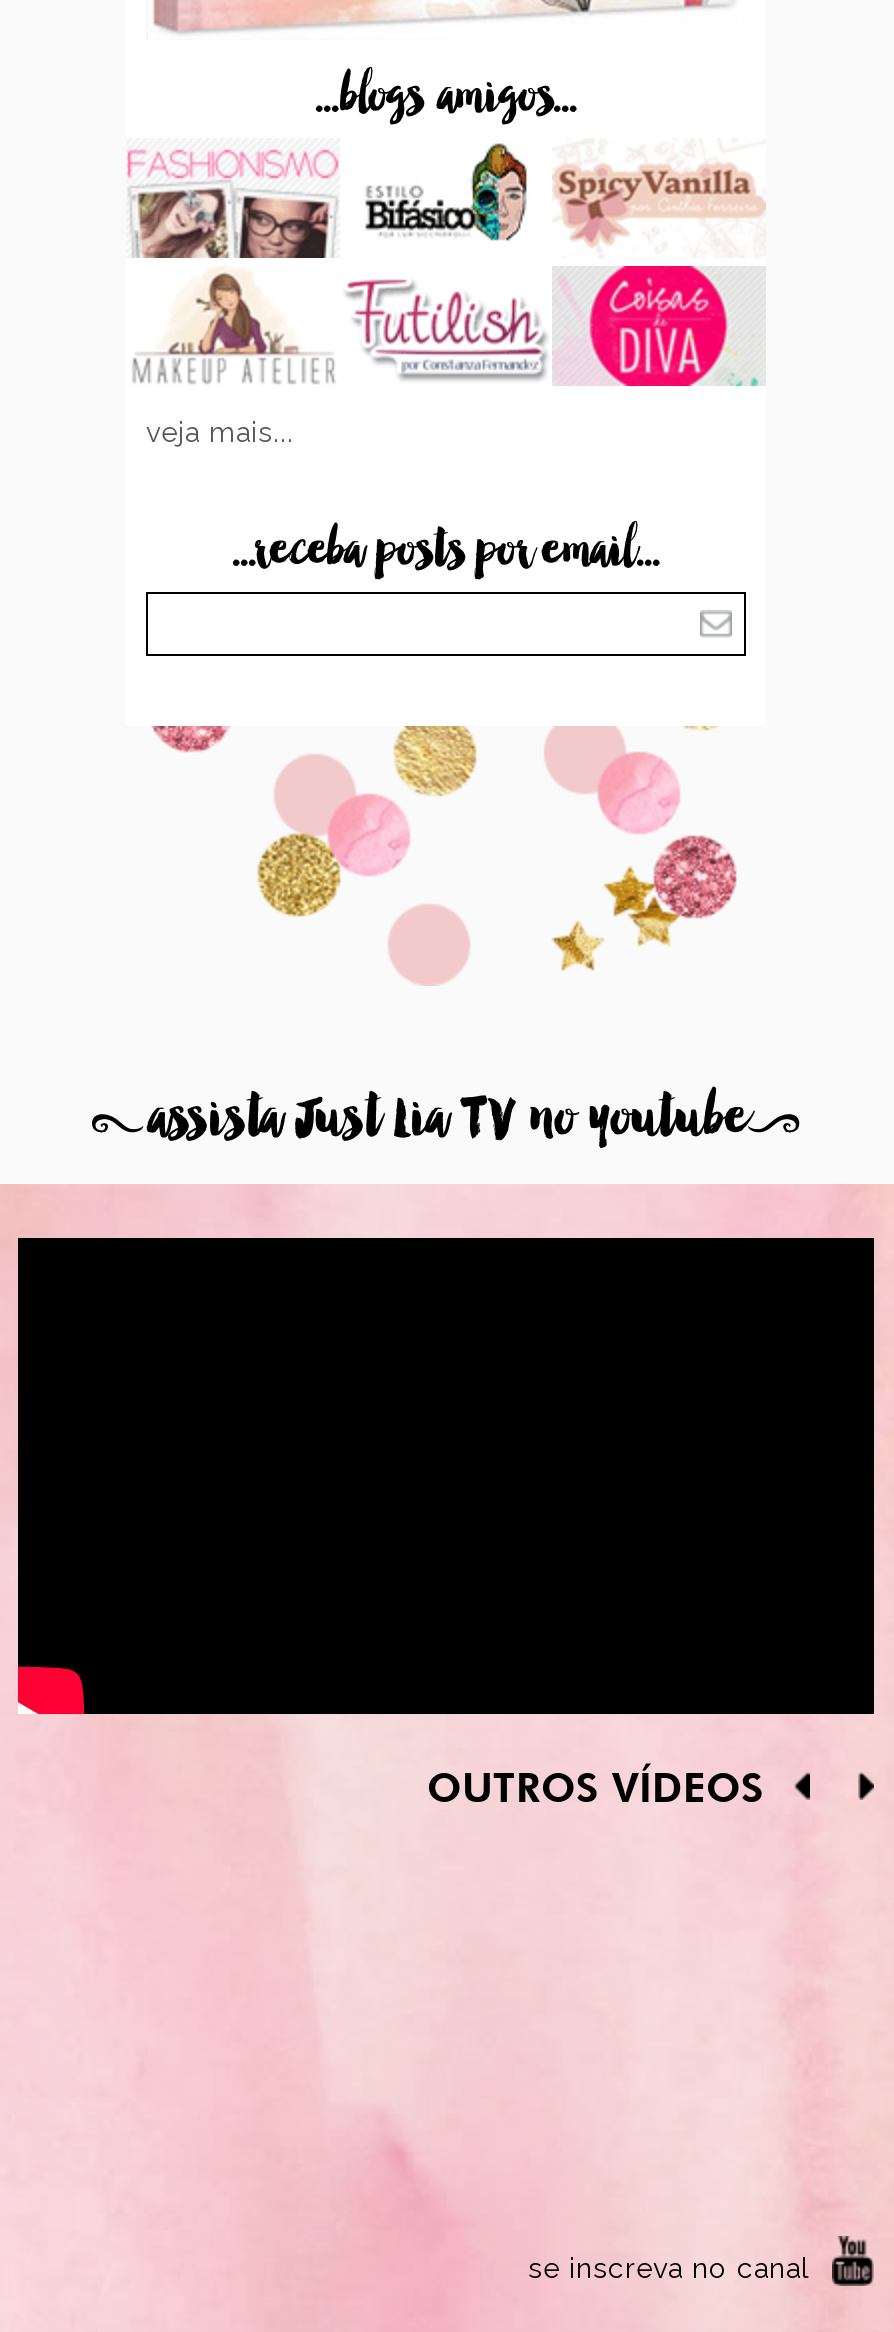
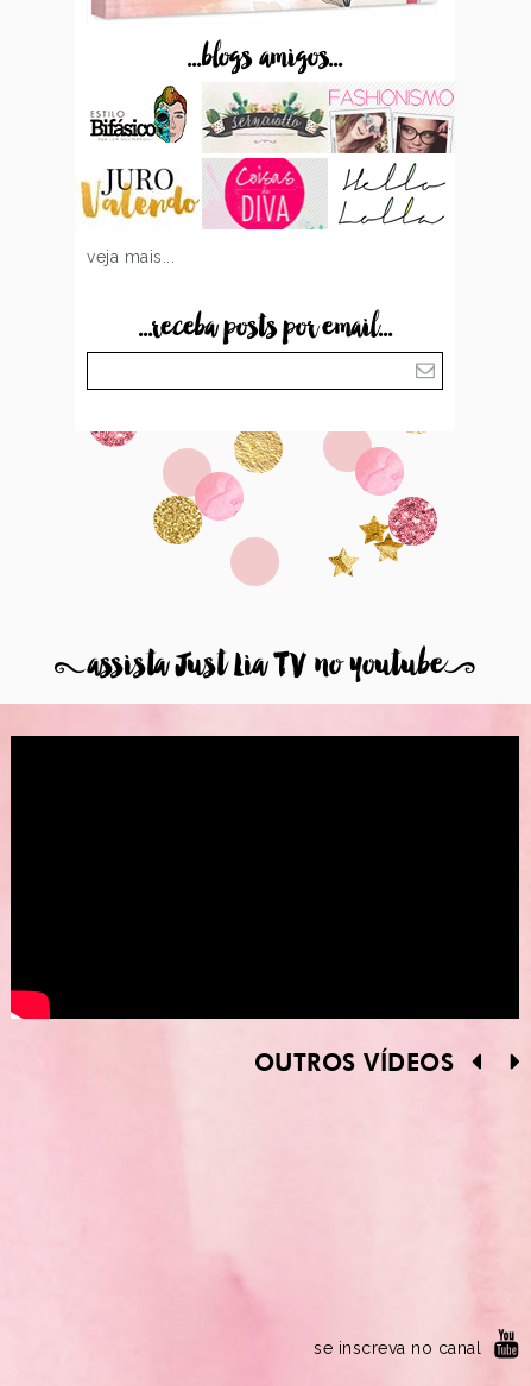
[126,142,764,388] [image] -> [76,84,455,231] [image]

